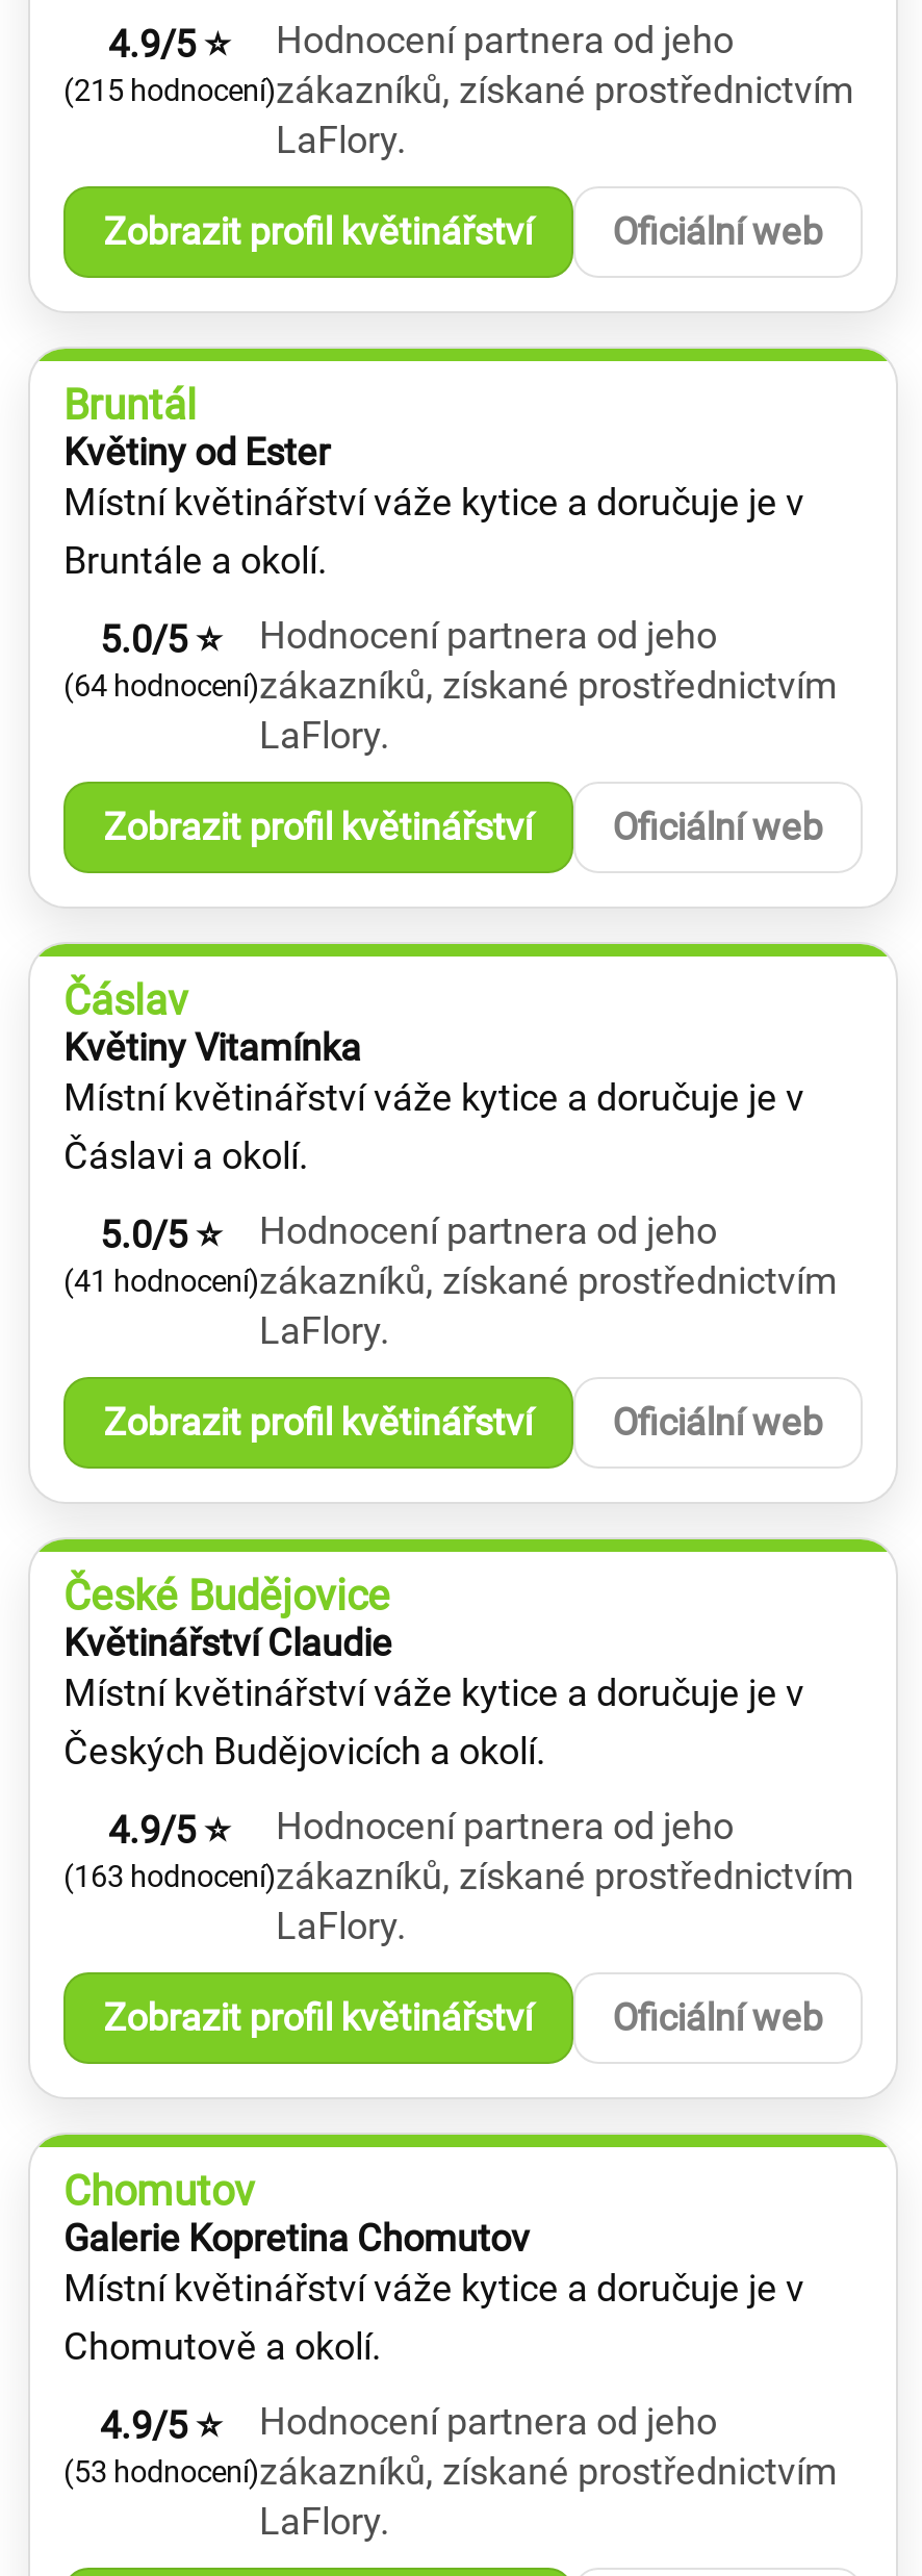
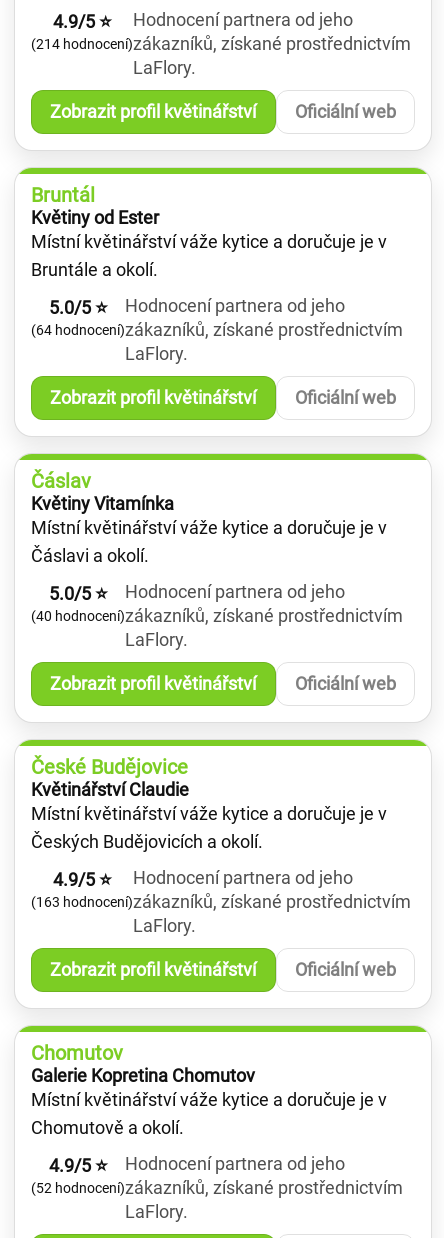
[63,68,854,111] (215 hodnocení) zákazníků, získané prostřednictvím -> [31,33,411,54] (214 hodnocení) zákazníků, získané prostřednictvím
[63,1258,838,1302] (41 hodnocení) zákazníků, získané prostřednictvím -> [31,605,403,626] (40 hodnocení) zákazníků, získané prostřednictvím
[63,2449,838,2493] (53 hodnocení) zákazníků, získané prostřednictvím -> [31,1177,403,1198] (52 hodnocení) zákazníků, získané prostřednictvím

